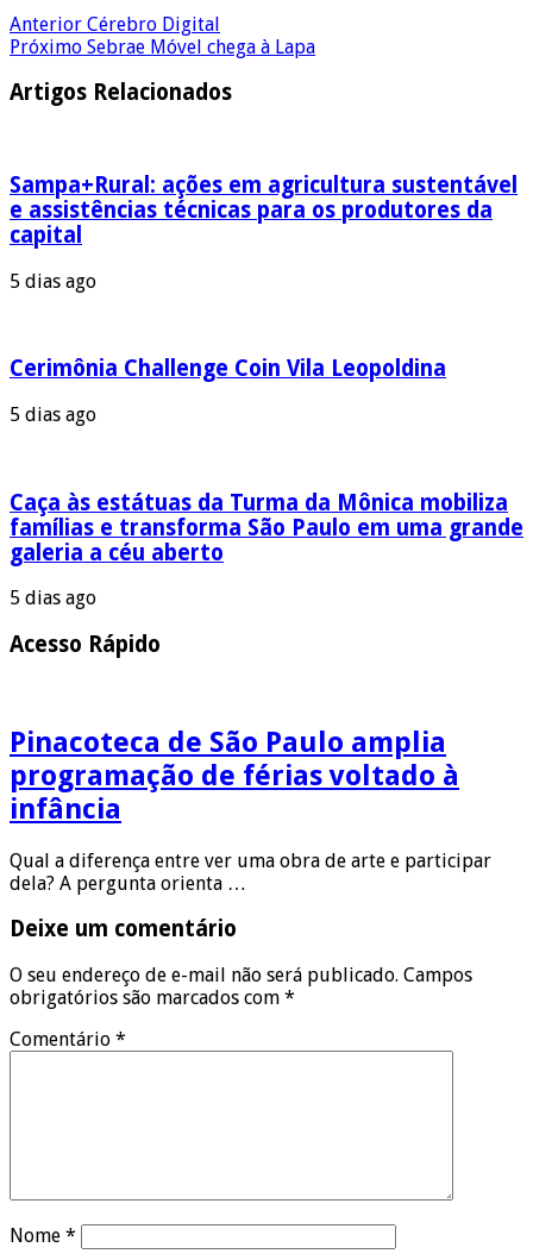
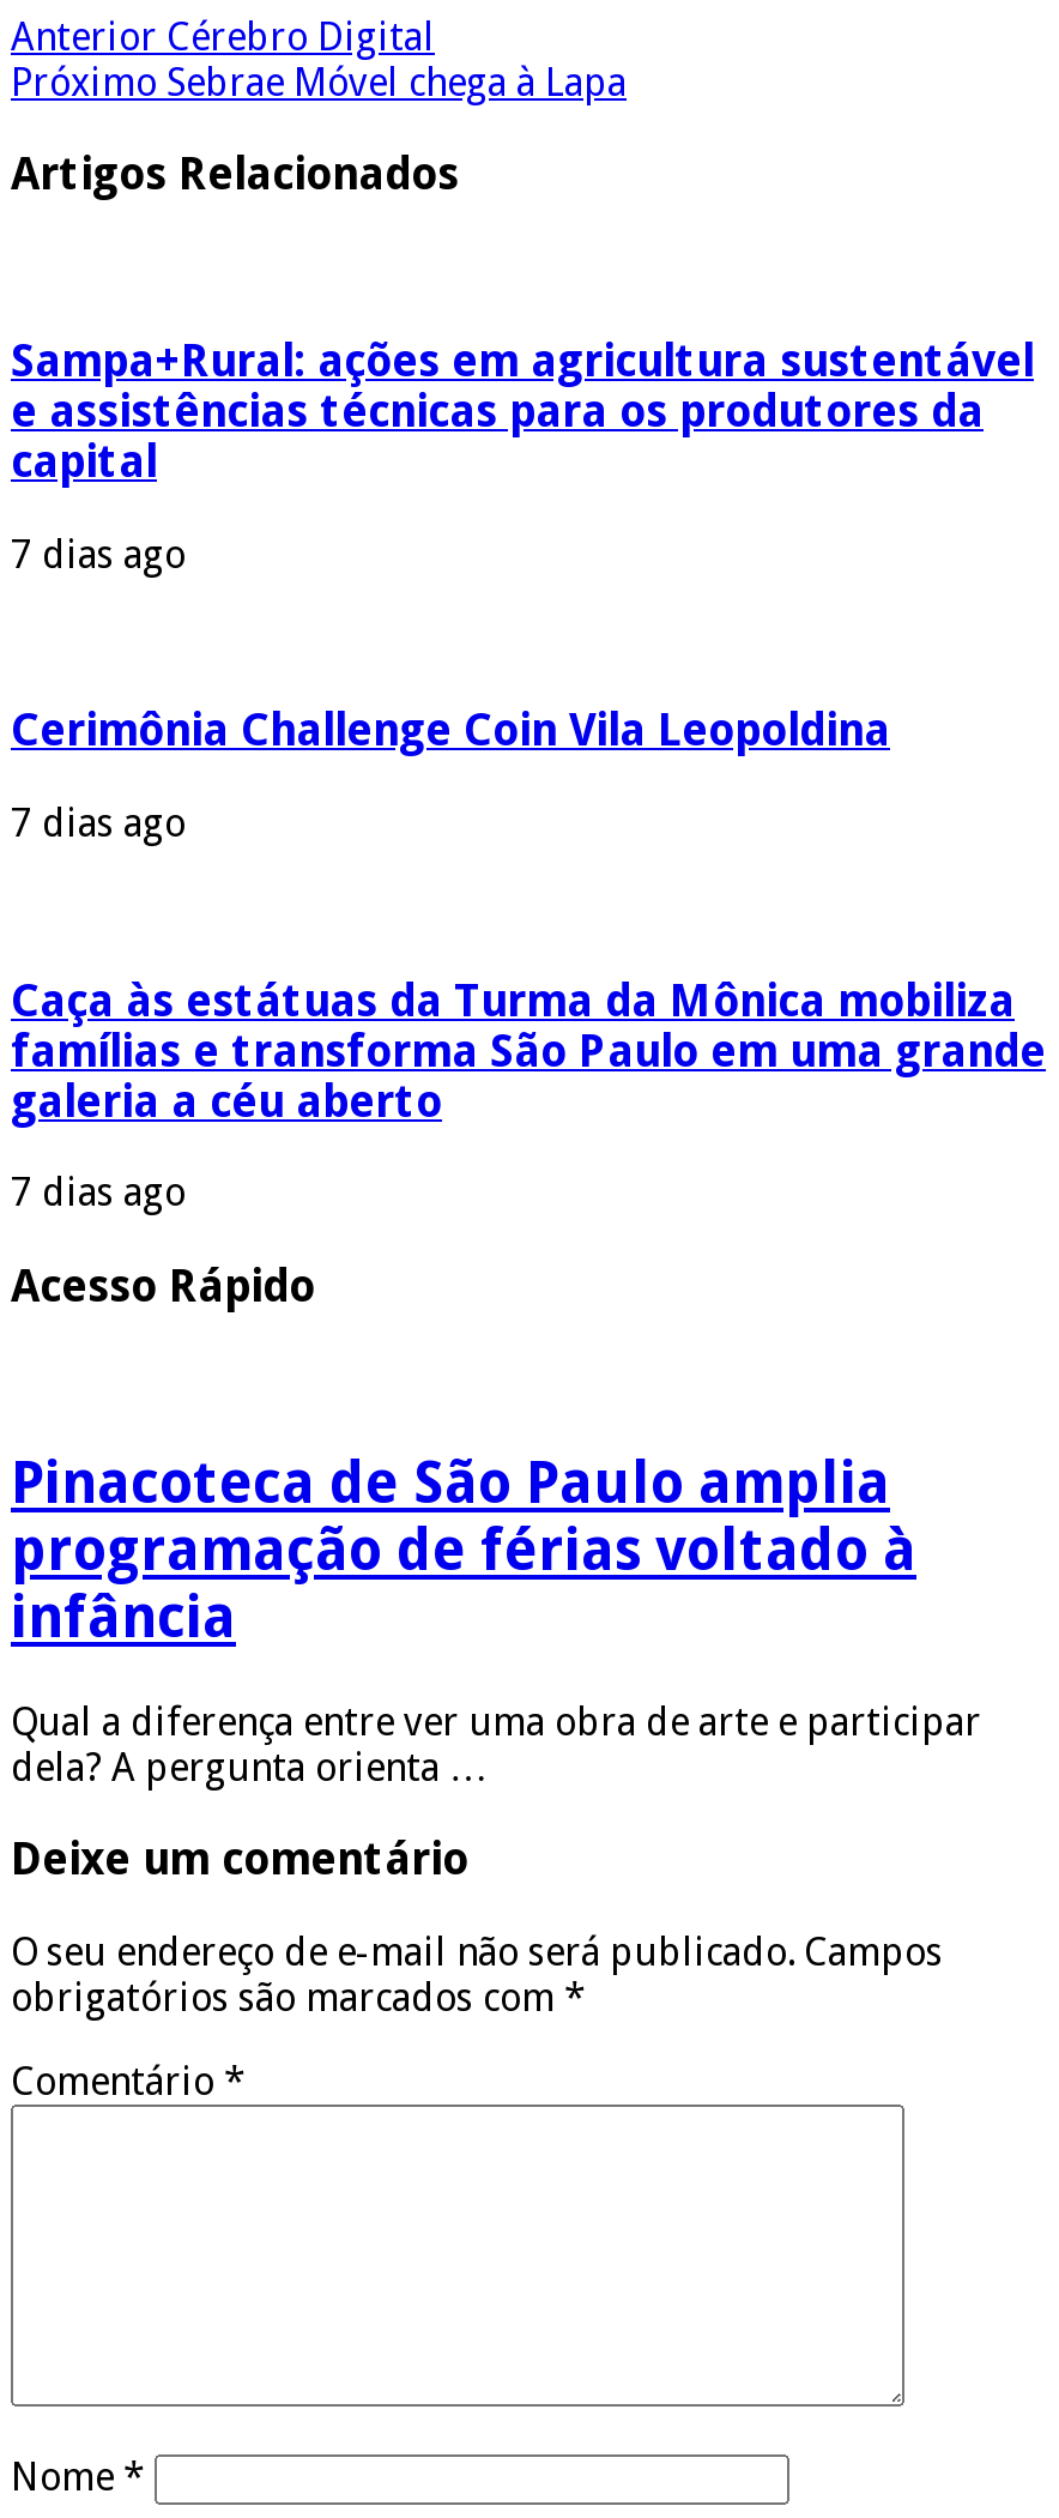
[10,269,96,292] 5 dias ago -> [11,531,186,576] 7 dias ago
[10,403,96,426] 5 dias ago -> [11,800,186,846] 7 dias ago
[10,587,96,610] 5 dias ago -> [11,1171,186,1216] 7 dias ago

